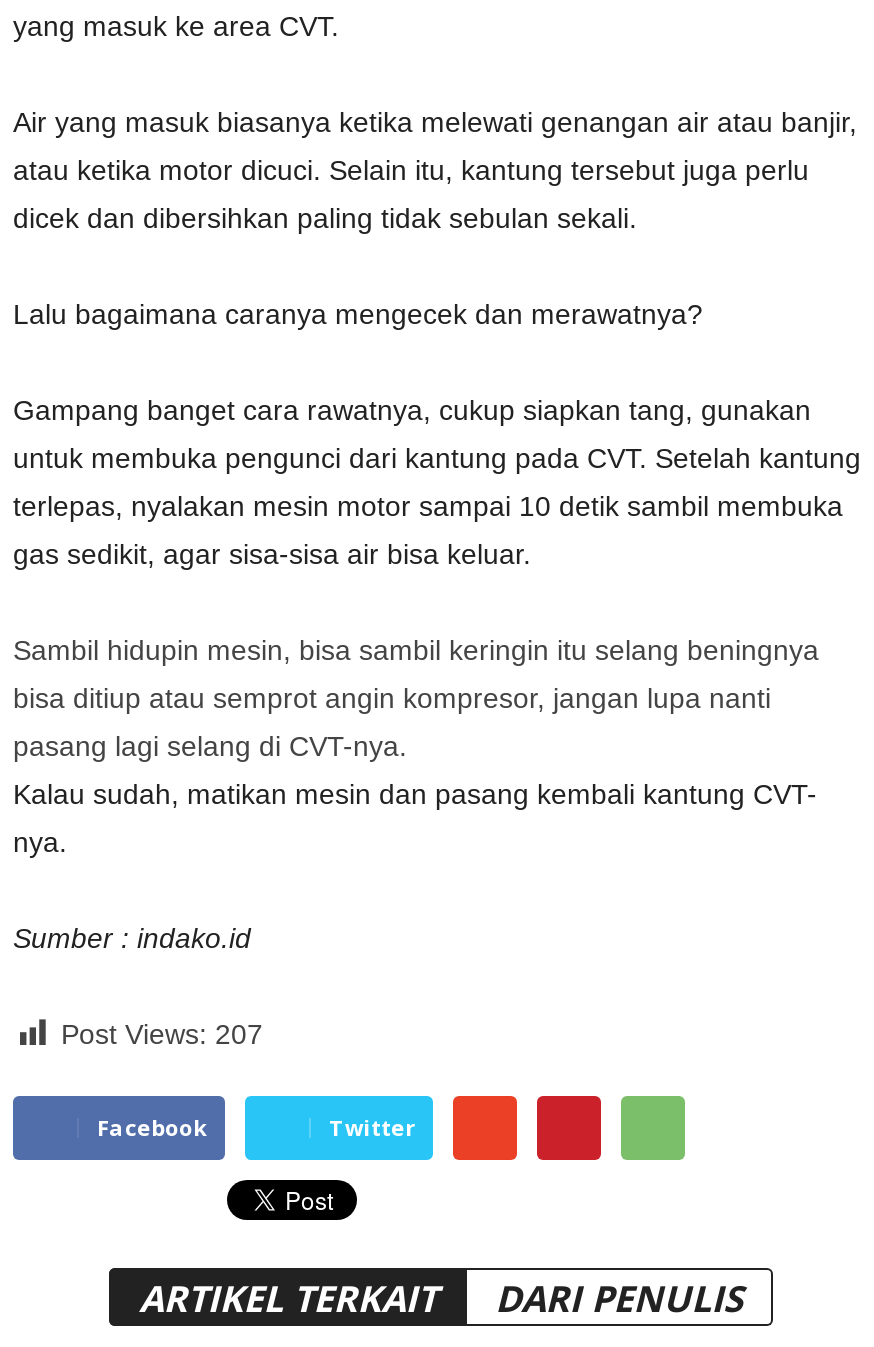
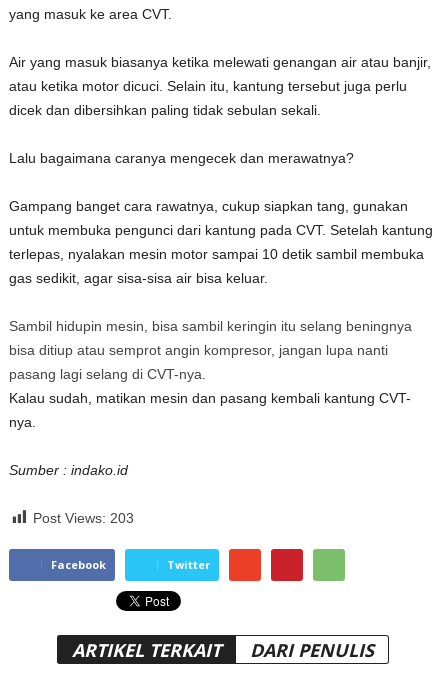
[61,1017,263,1049] Post Views: 207 -> [33,510,134,526] Post Views: 203

